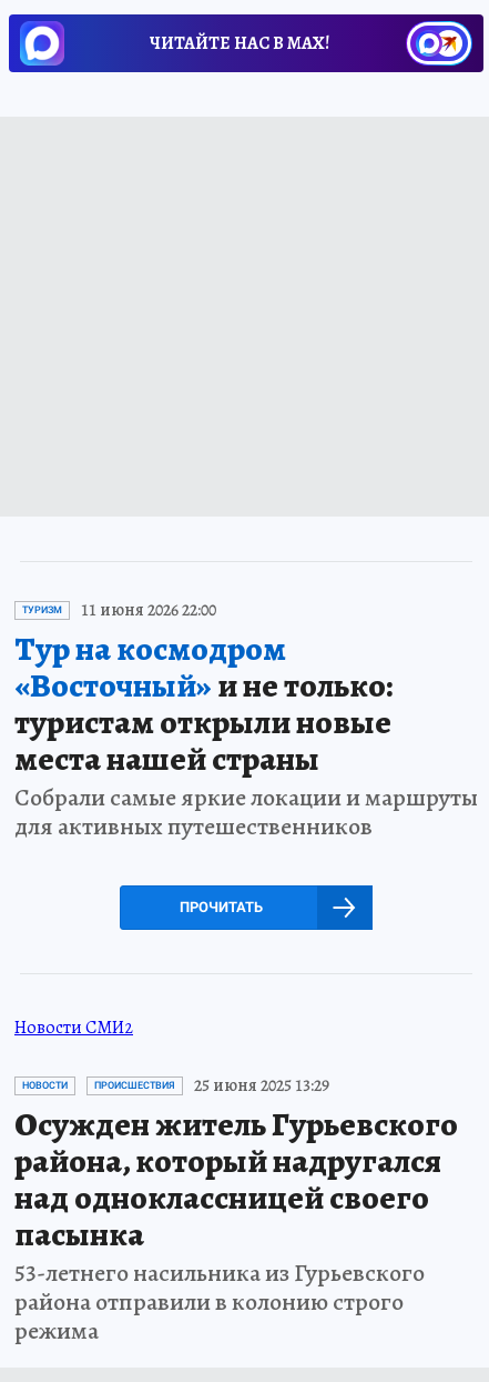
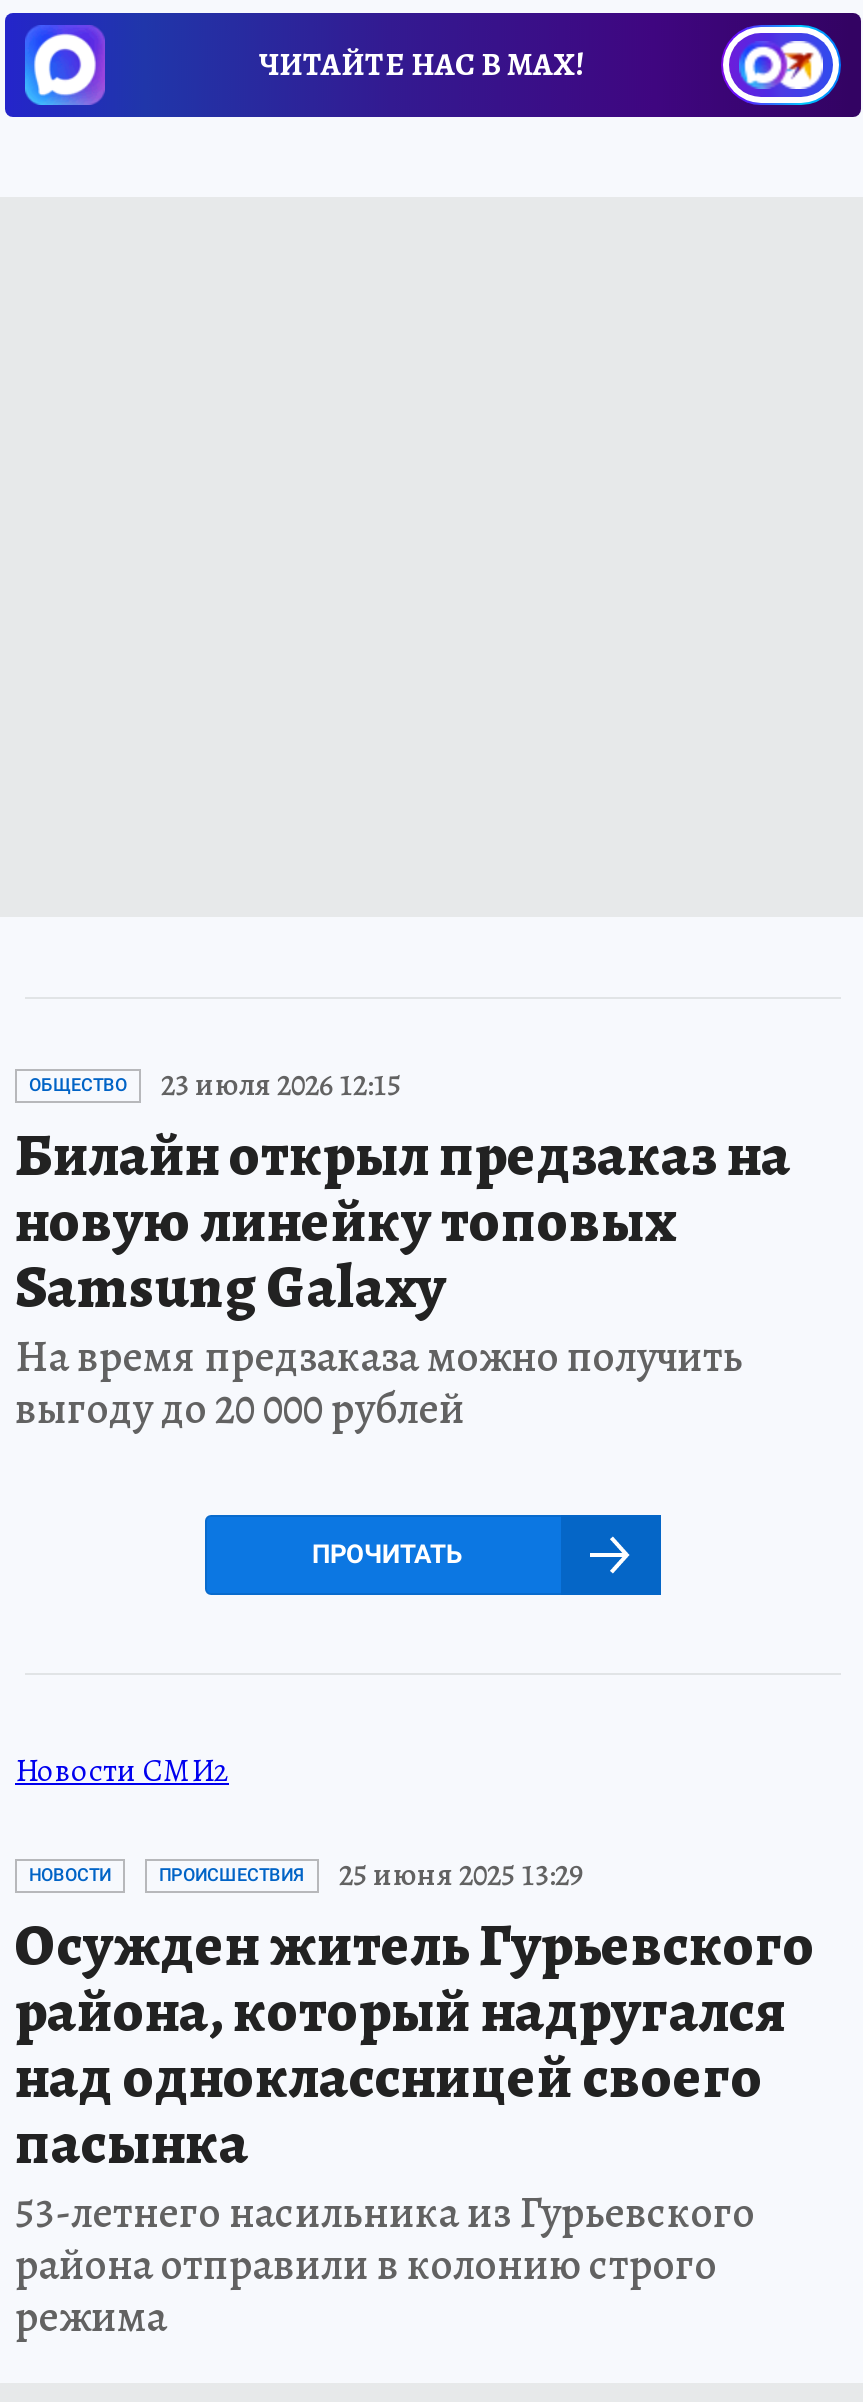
[14,598,478,843] ТУРИЗМ | 11 июня 2026 22:00 | Тур на космодром | «Восточный»и не только: | туристам открыли новые | места нашей страны | Собрали самые яркие локации и маршруты | для активных путешественников -> [15,1063,791,1439] ОБЩЕСТВО | 23 июля 2026 12:15 | Билайн открыл предзаказ на | новую линейку топовых | Samsung Galaxy | На время предзаказа можно получить | выгоду до 20 000 рублей

